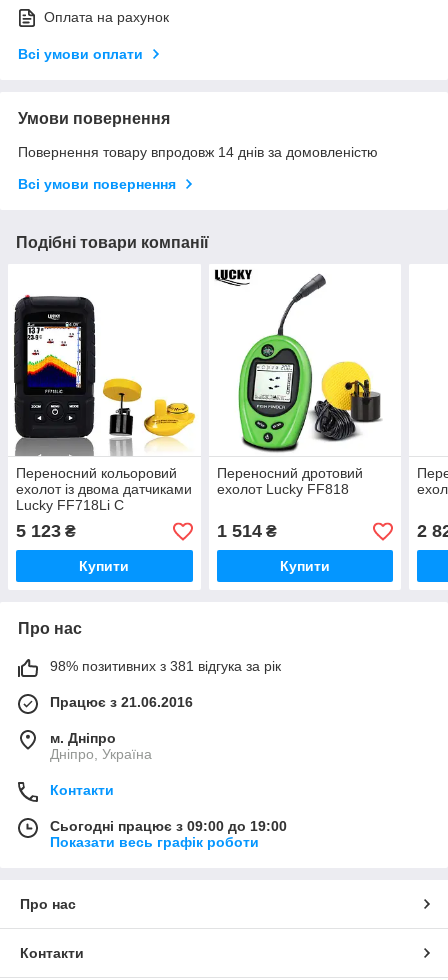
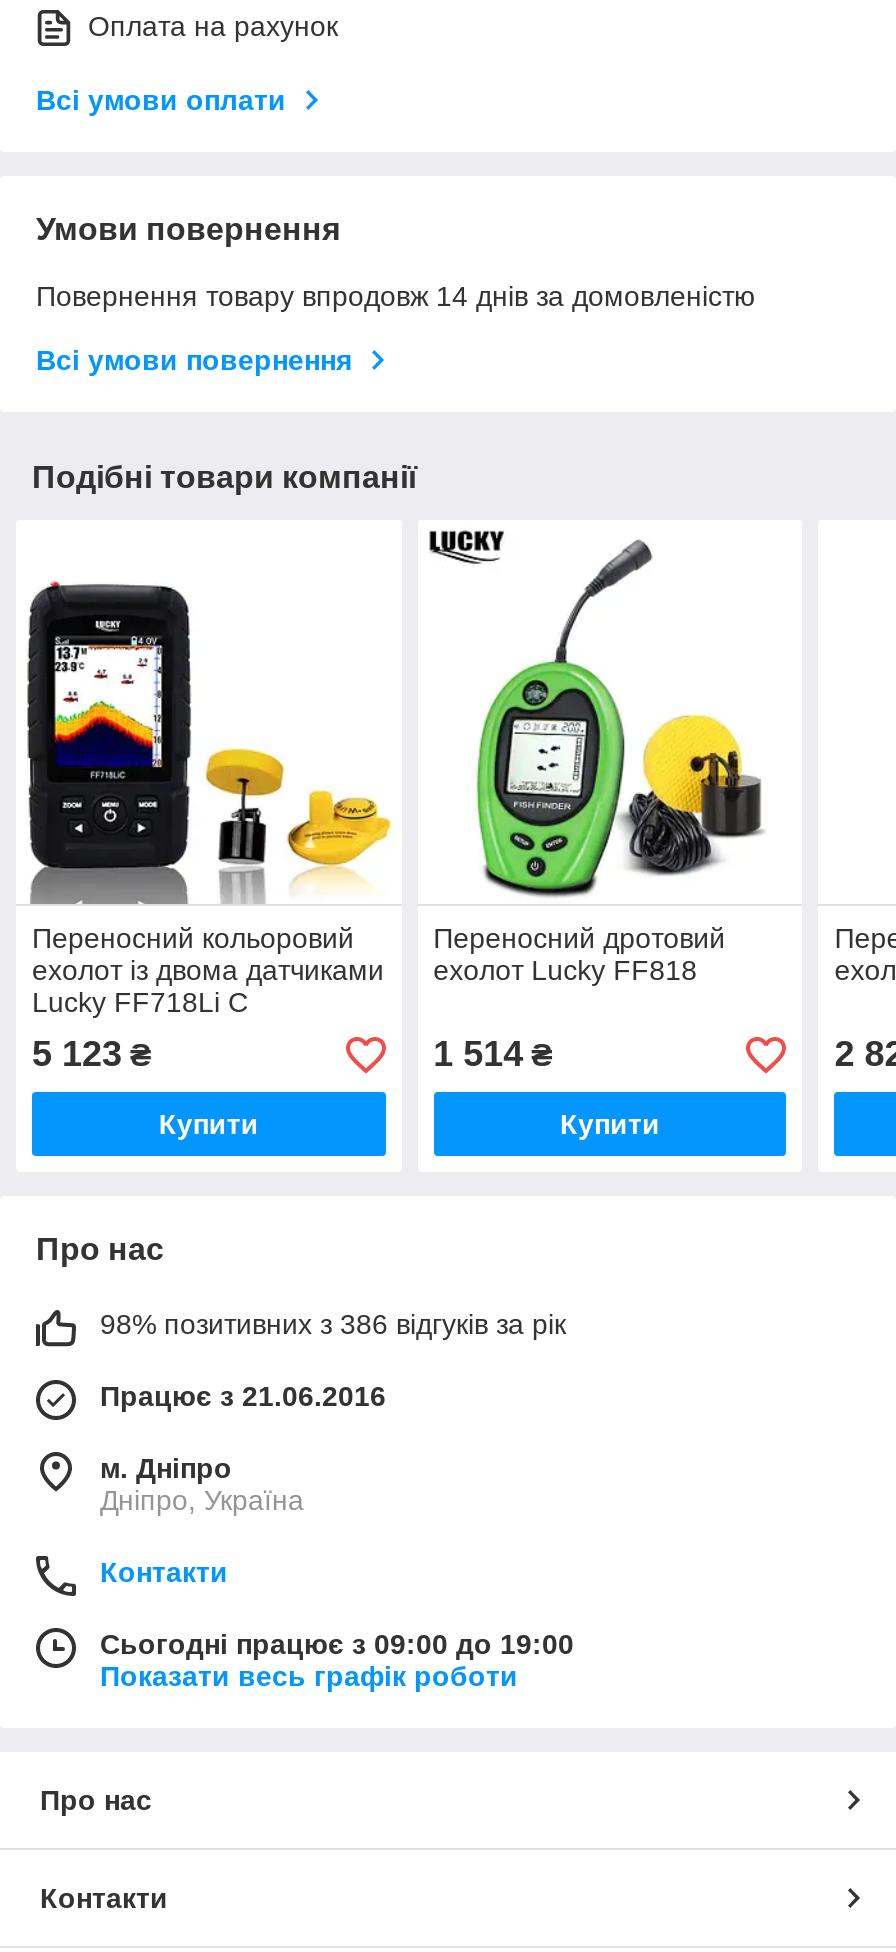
[50,658,281,674] 98% позитивних з 381 відгука за рік -> [100,1309,566,1341] 98% позитивних з 386 відгуків за рік

